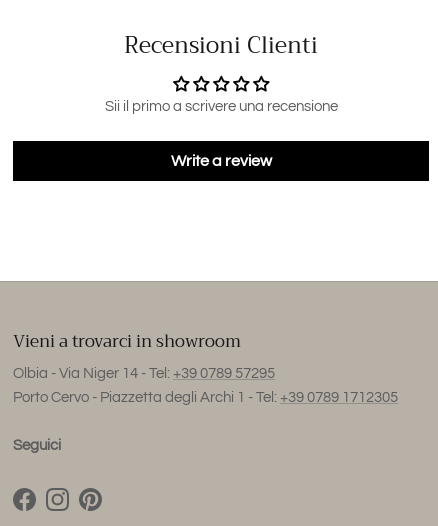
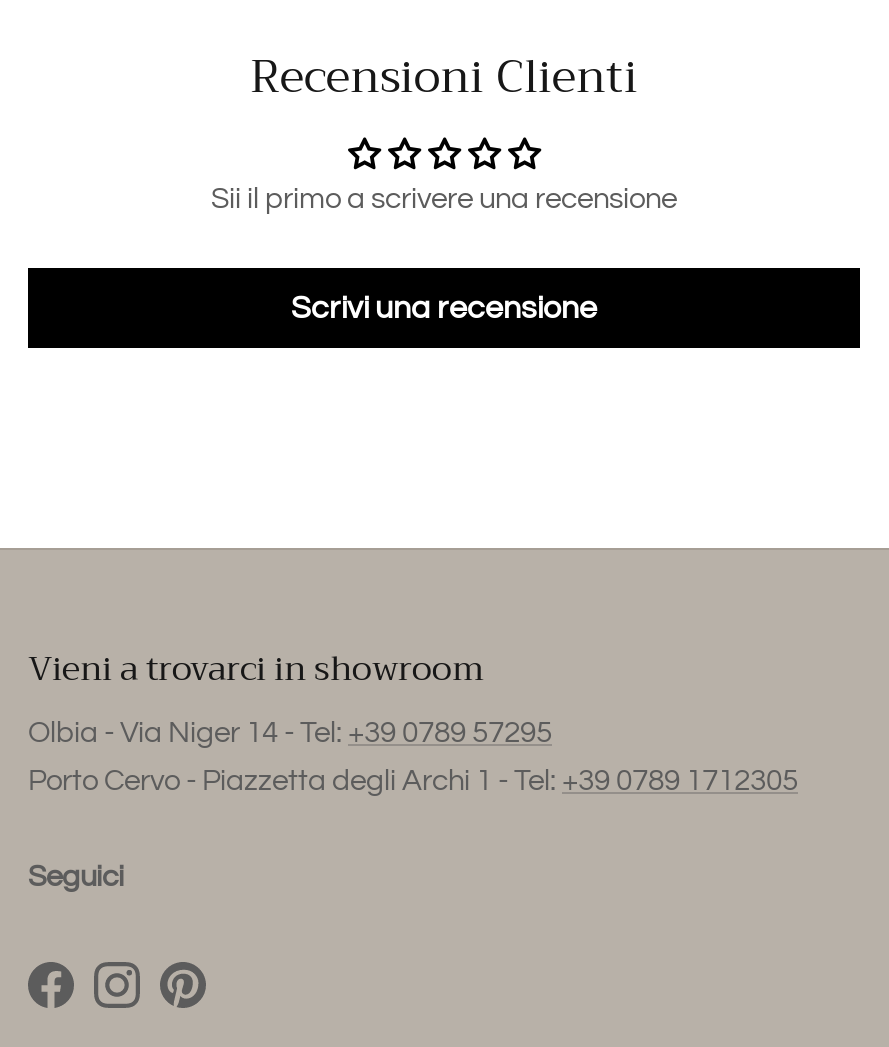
[170,153,271,169] Write a review -> [291,292,597,324] Scrivi una recensione

